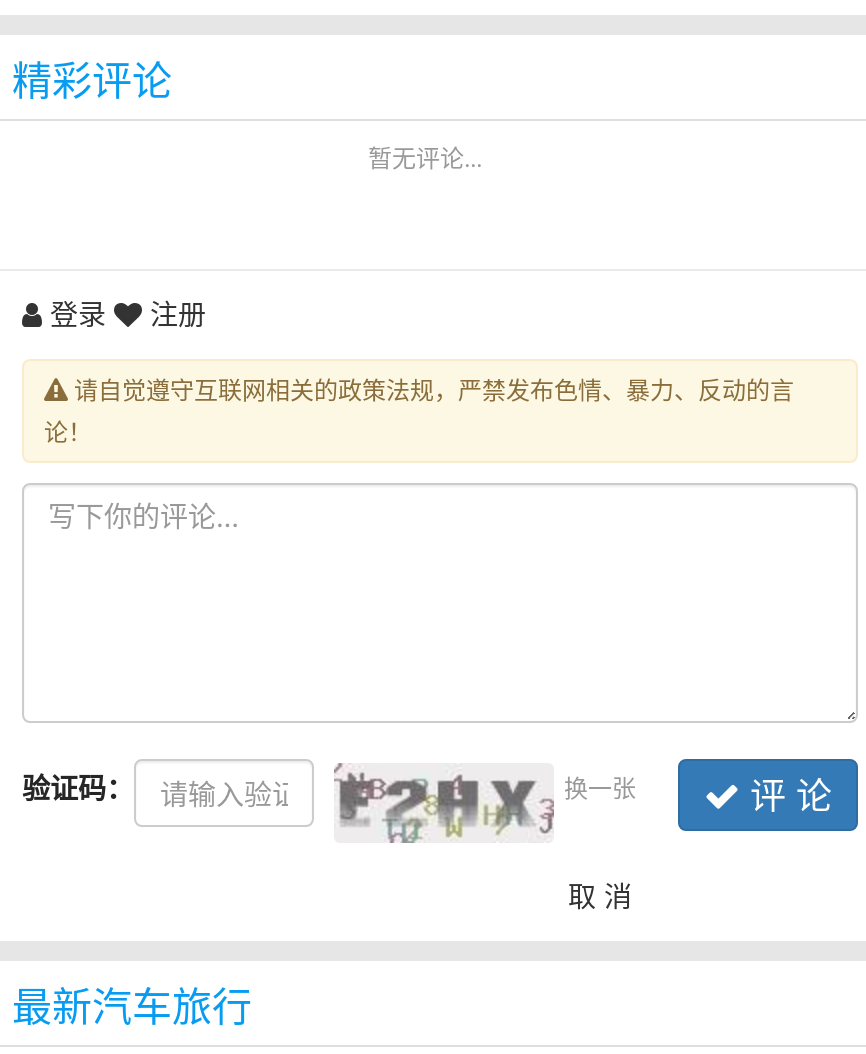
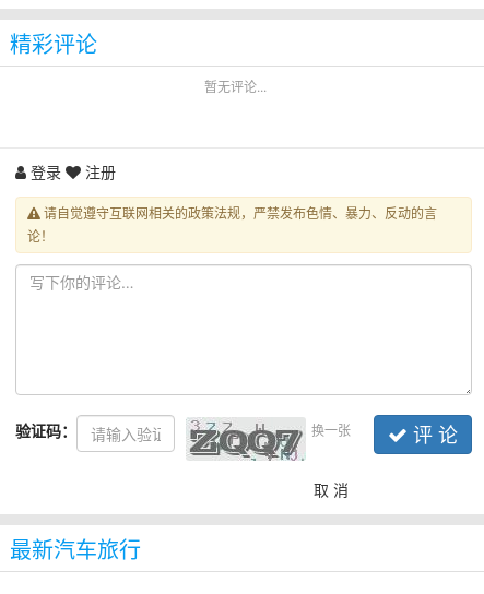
[334,763,554,843] [image] -> [187,419,305,462] [image]

